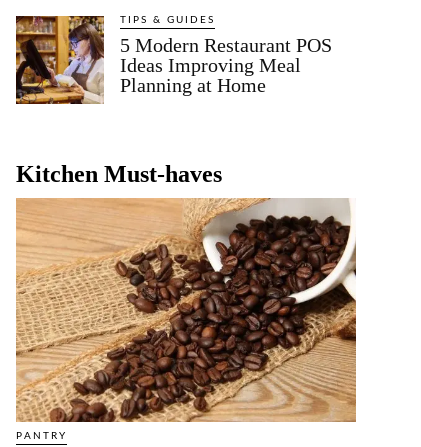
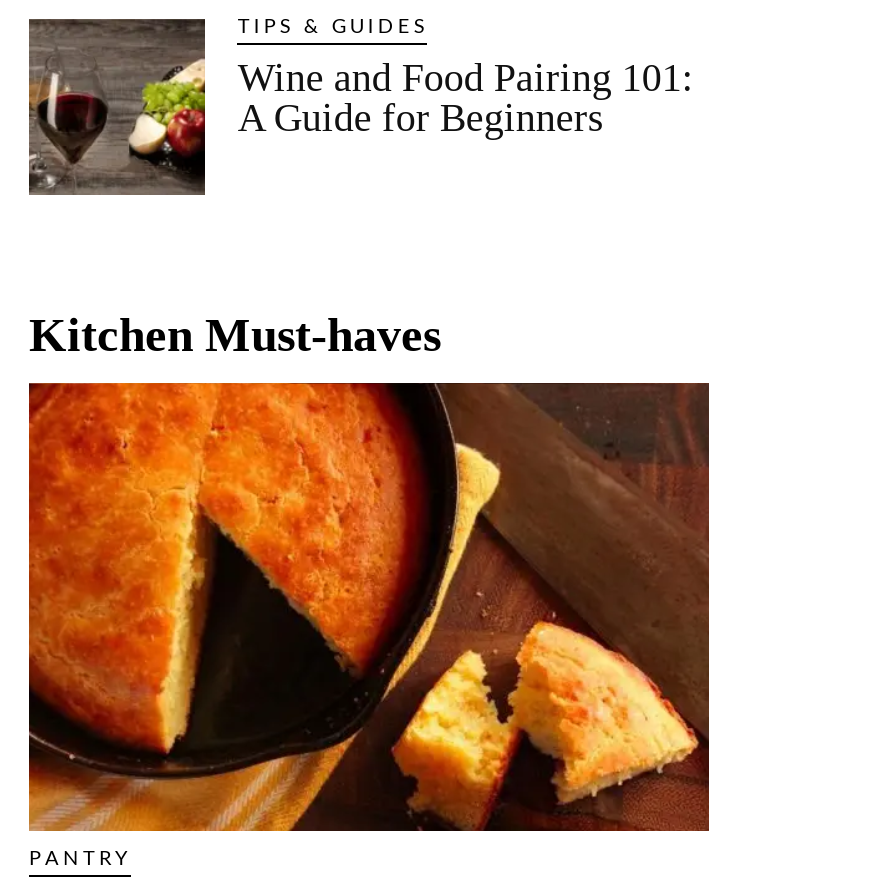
[15,15,332,105] [image] | 5 Modern Restaurant POS | Ideas Improving Meal | Planning at Home -> [27,17,694,195] [image] | Wine and Food Pairing 101: | A Guide for Beginners
[15,197,357,423] [image] -> [27,381,711,833] [image]

